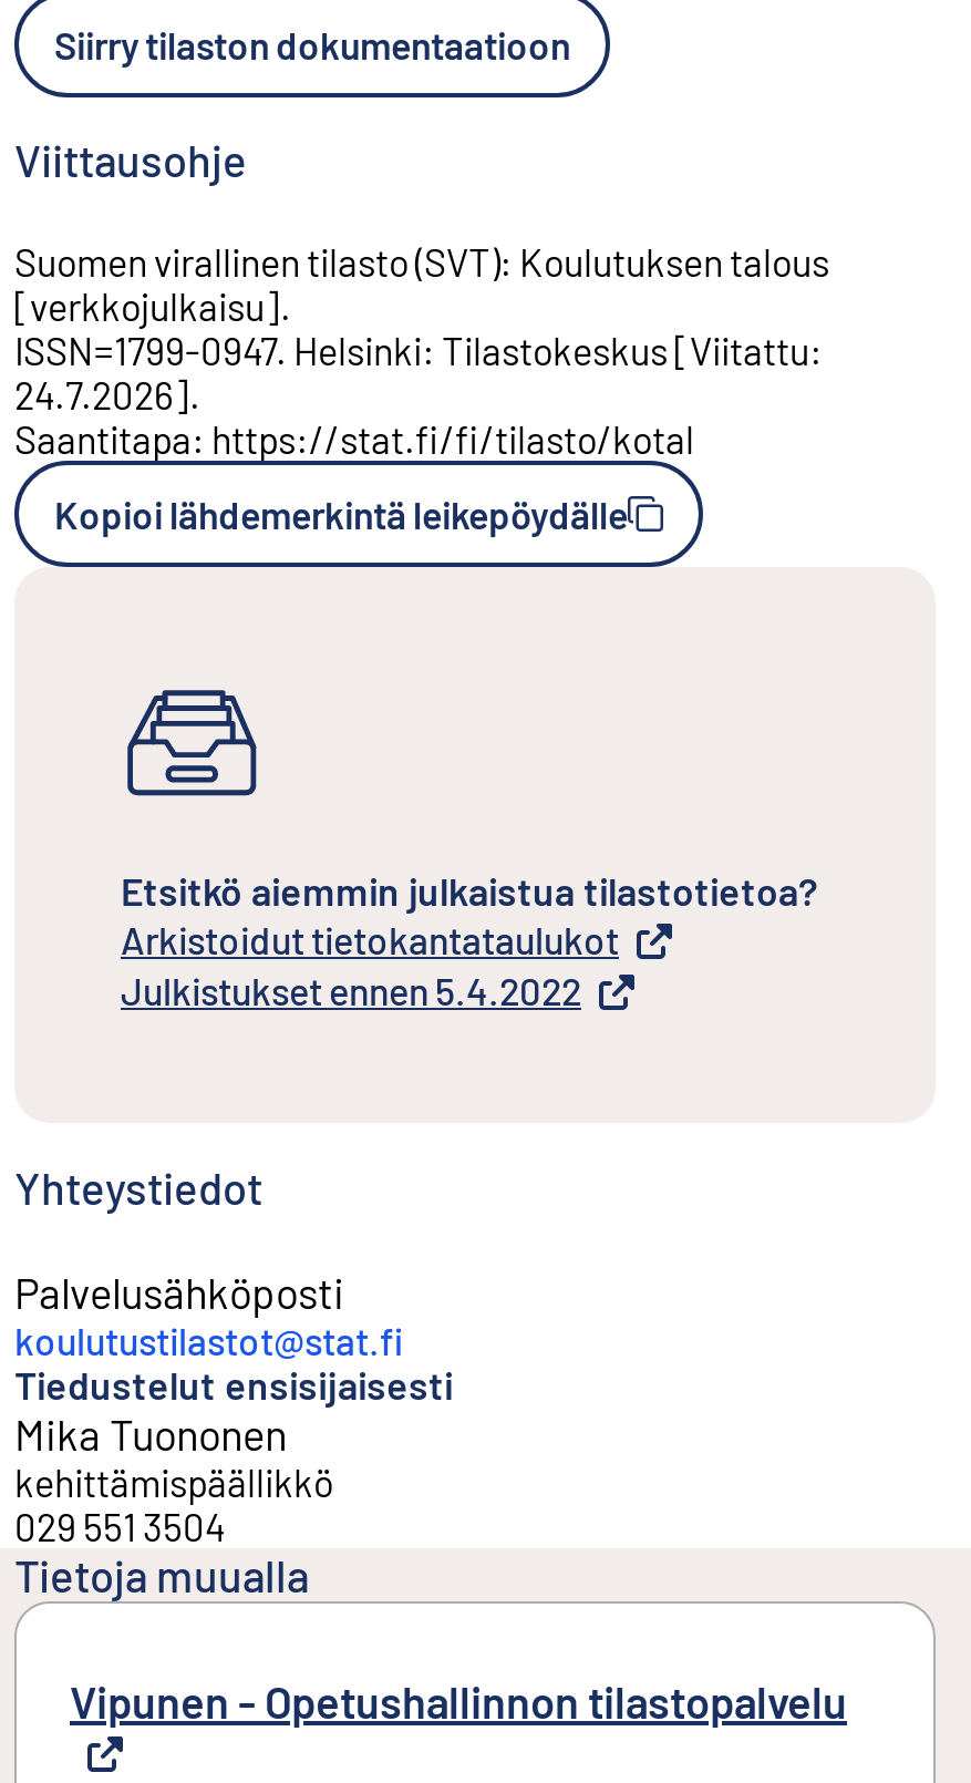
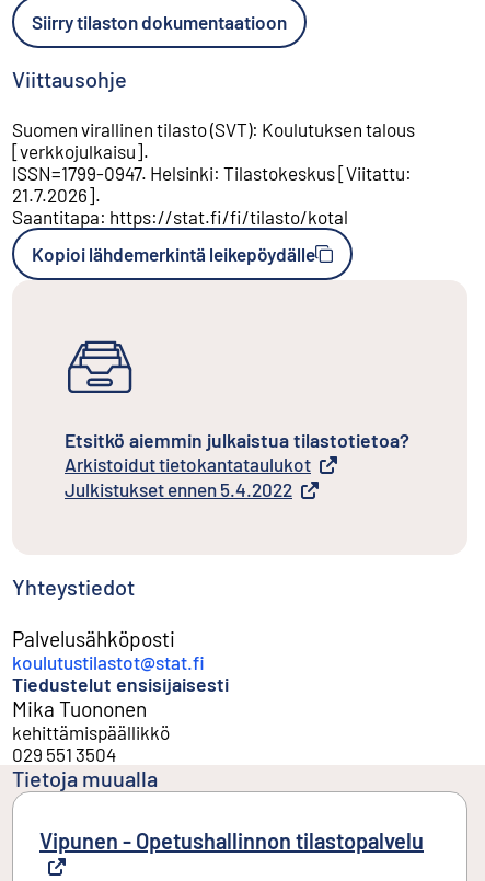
[14,373,200,417] 24.7.2026]. -> [12,184,101,206] 21.7.2026].

